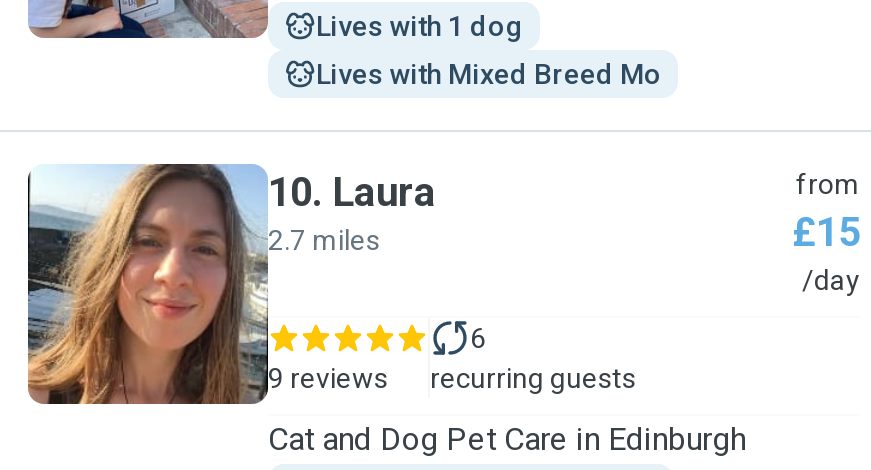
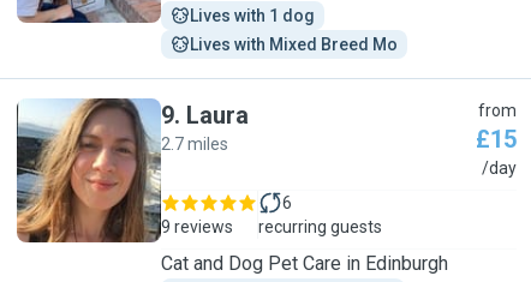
[268,168,436,216] 10. Laura -> [161,101,249,130] 9. Laura

